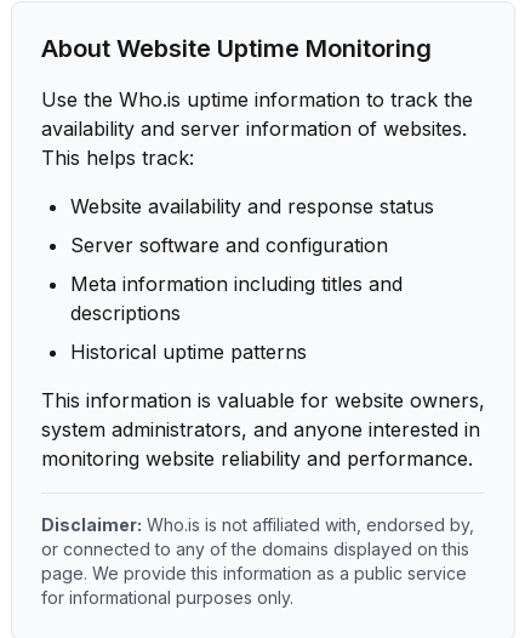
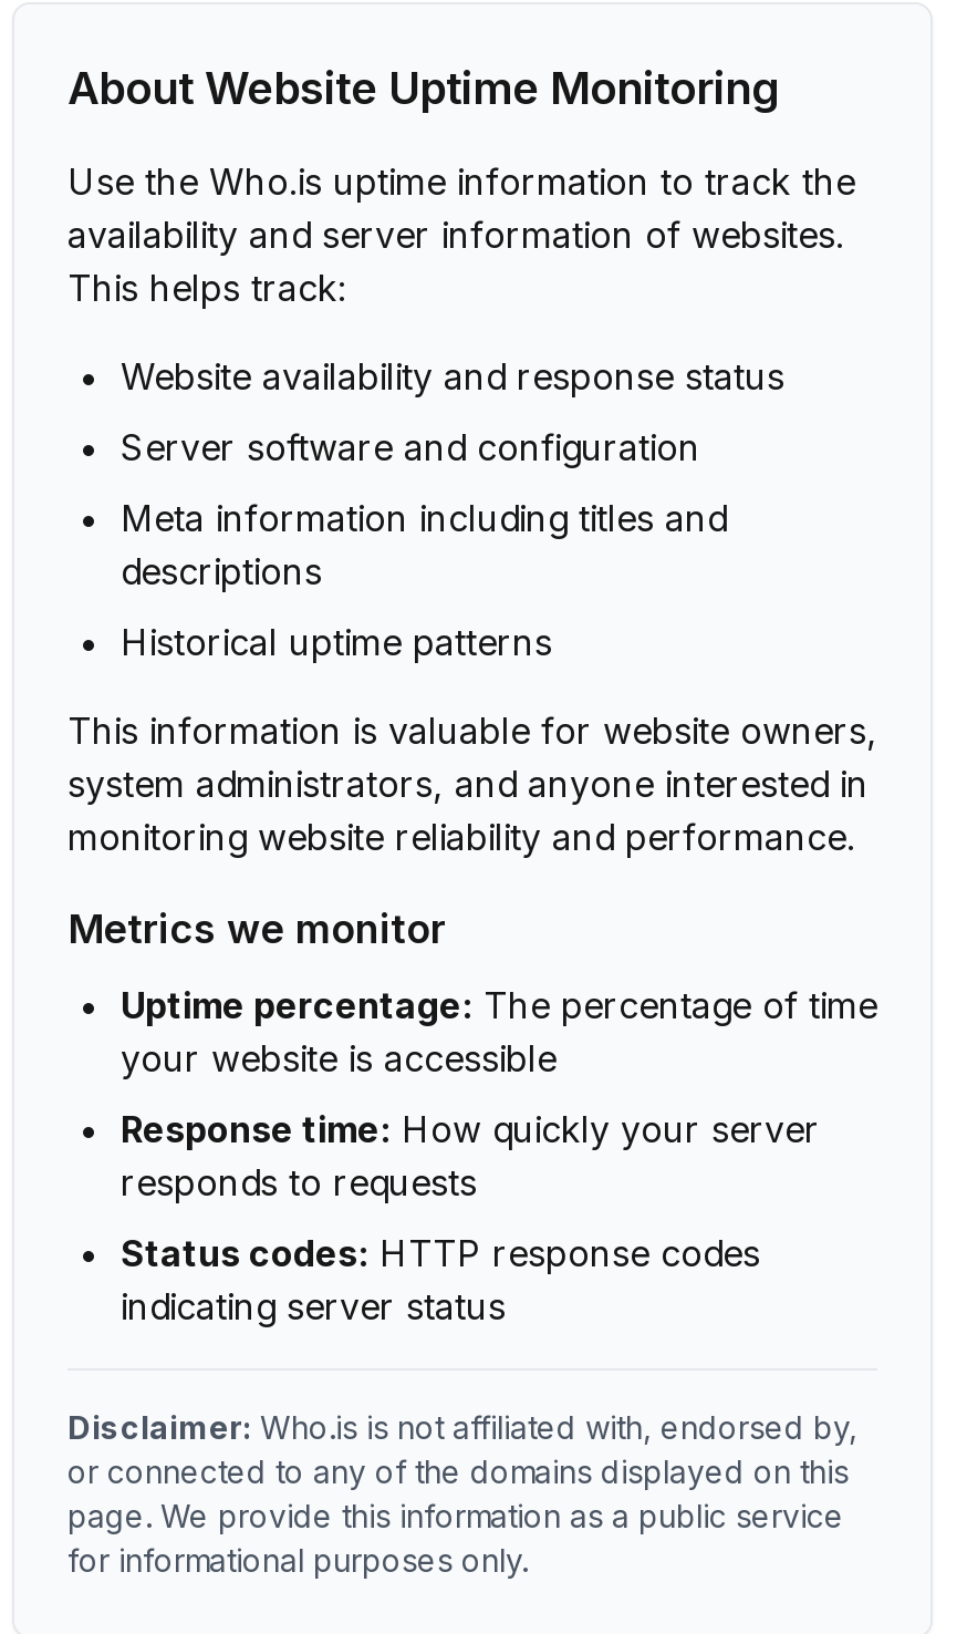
none -> [67,906,877,1328] Metrics we monitor | Uptime percentage: The percentage of time | your website is accessible | Response time: How quickly your server | responds to requests | Status codes: HTTP response codes | indicating server status

